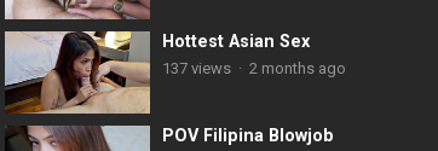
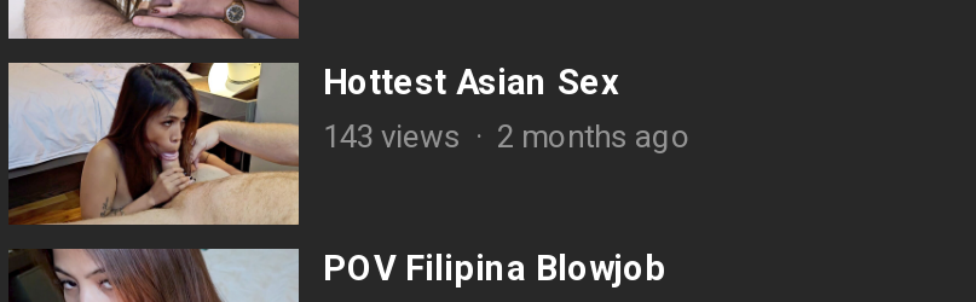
[162,59,346,77] 137 views · 2 months ago -> [323,118,691,155] 143 views · 2 months ago

